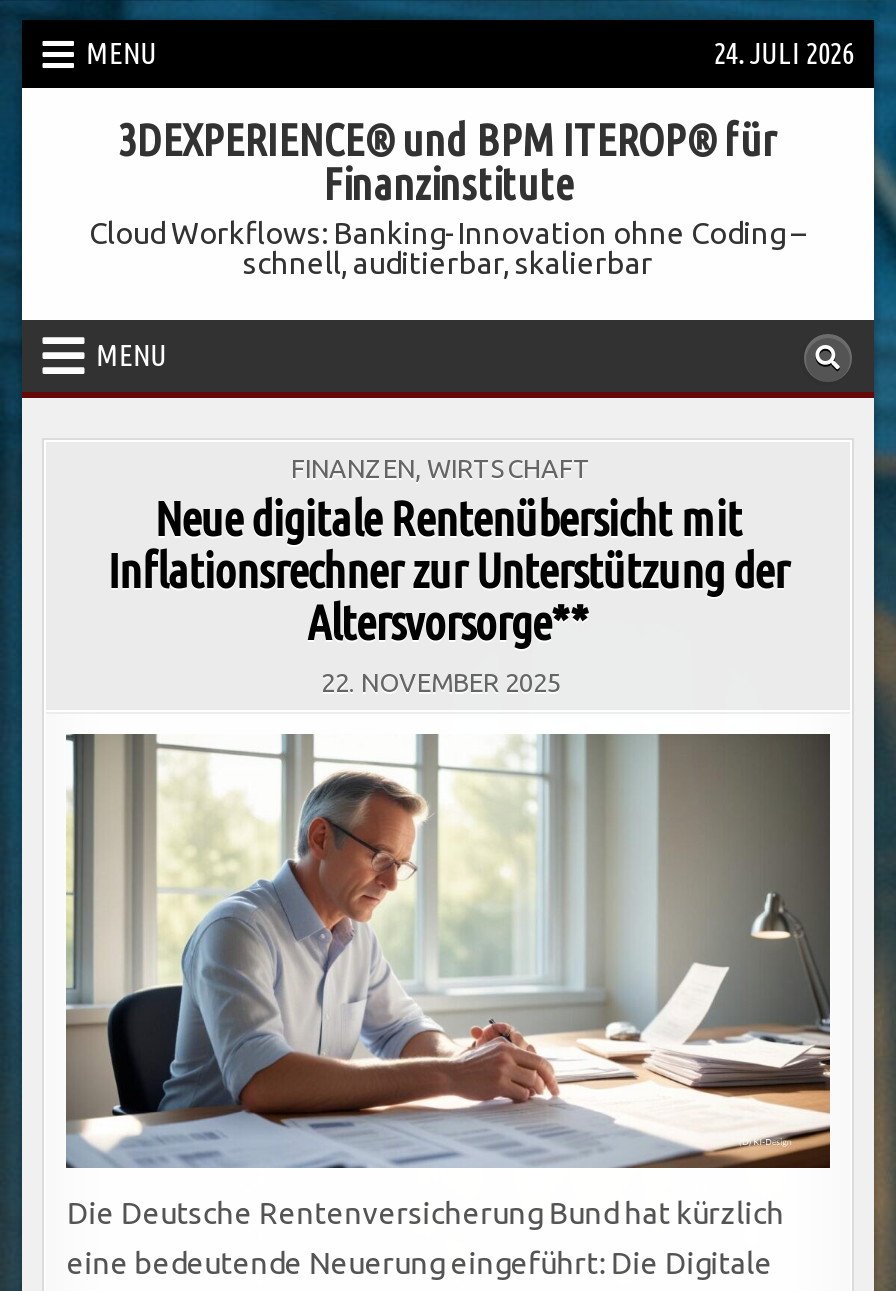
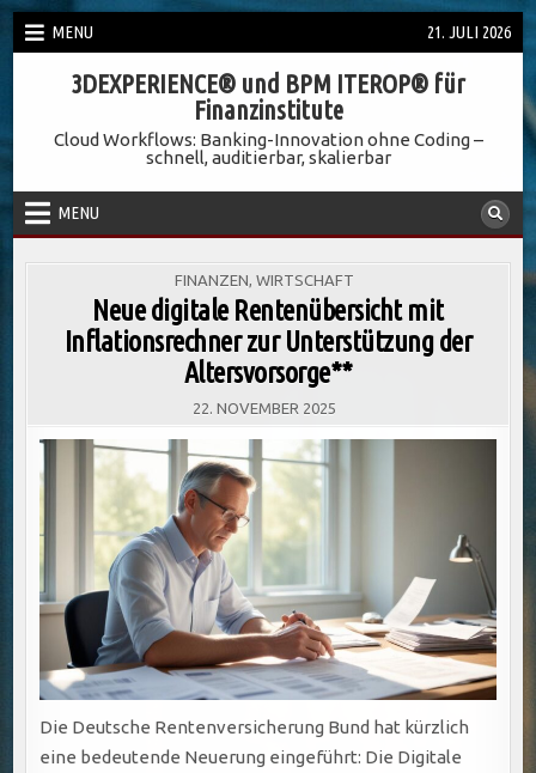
[714,36,854,70] 24. JULI 2026 -> [427,22,511,42] 21. JULI 2026

